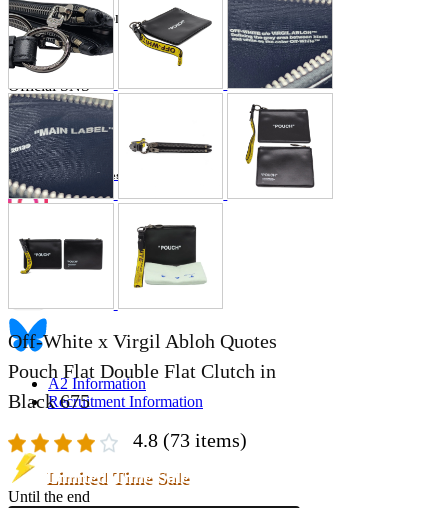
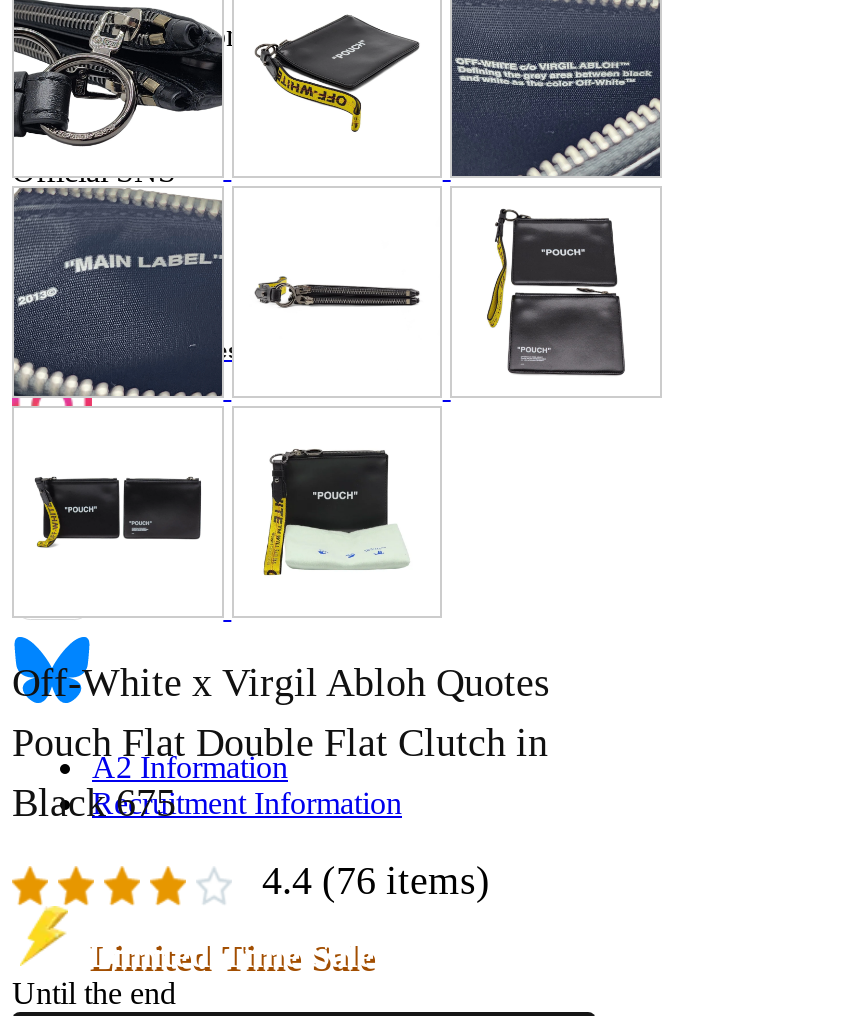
[128,429,247,451] 4.8 (73 items) -> [252,859,490,903] 4.4 (76 items)

